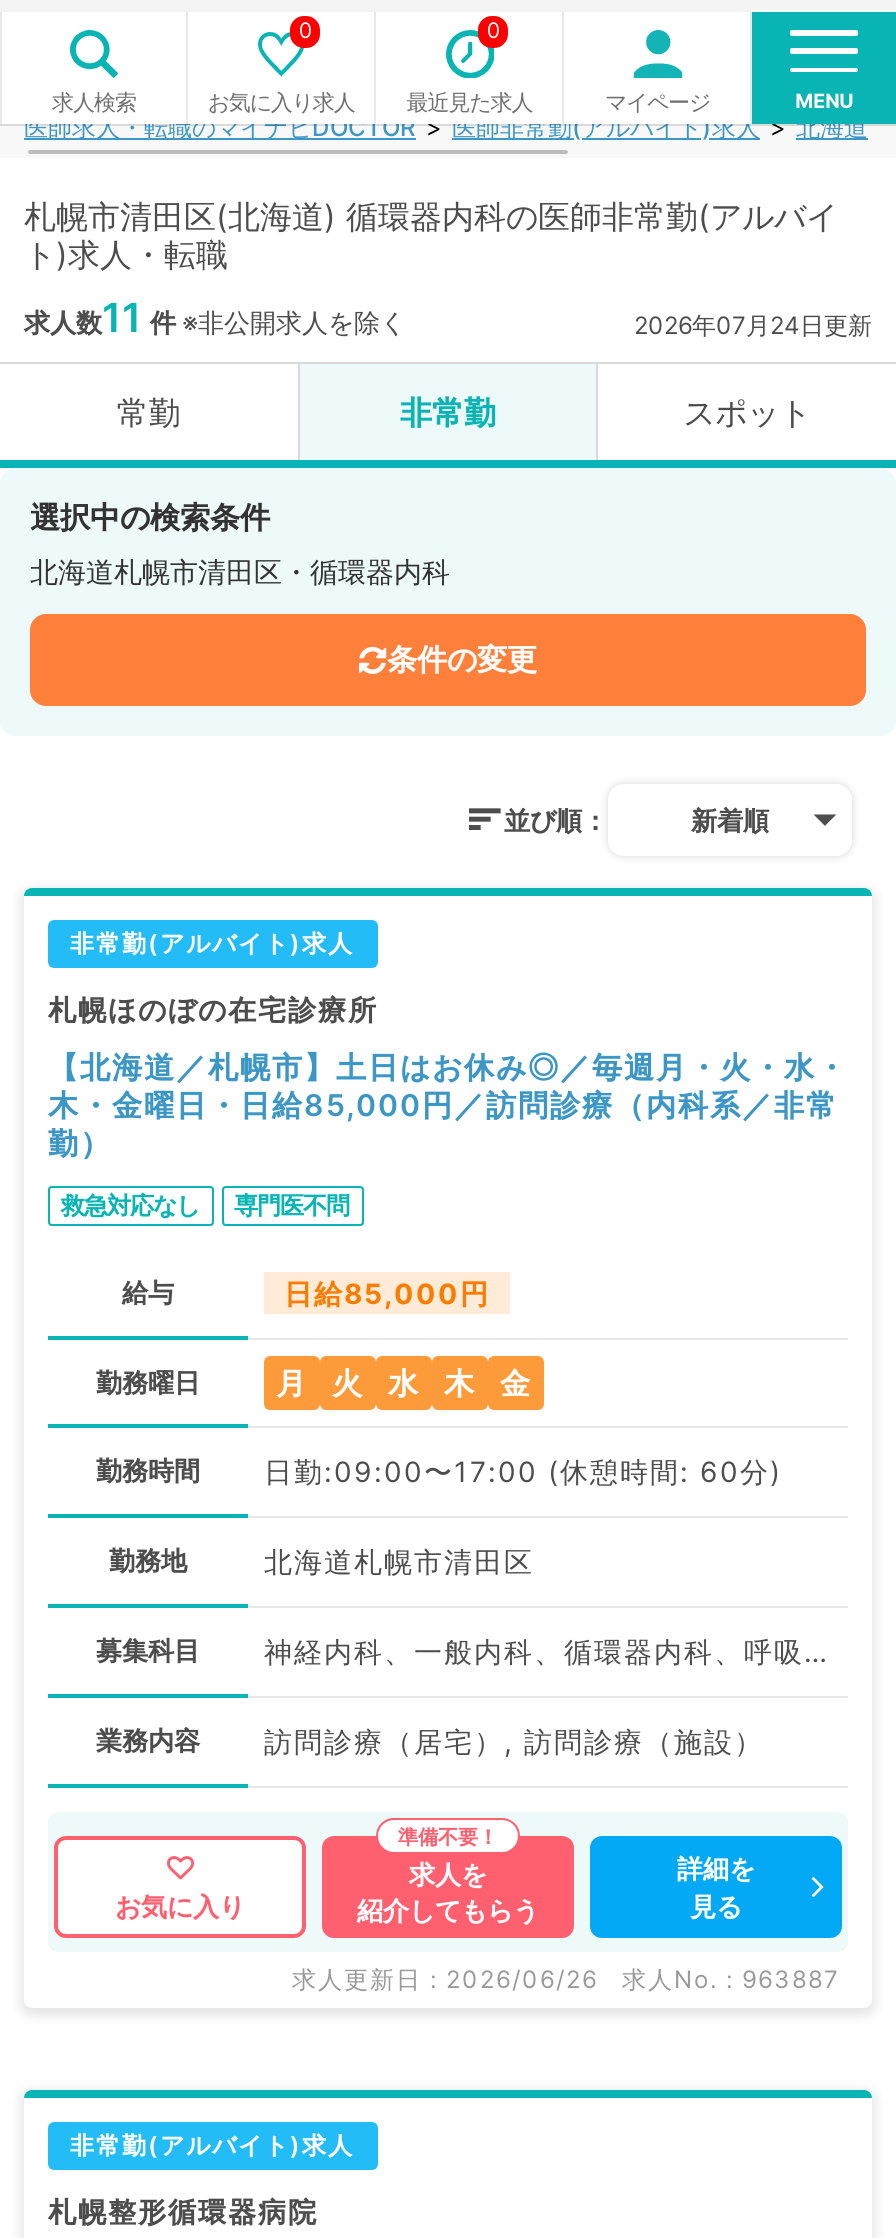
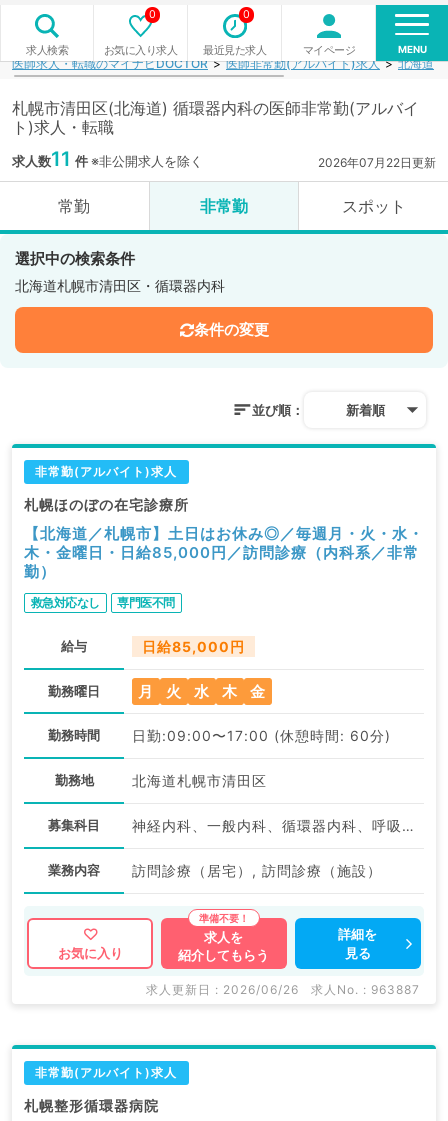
[634,310,872,340] 2026年07月24日更新 -> [318,155,436,170] 2026年07月22日更新

